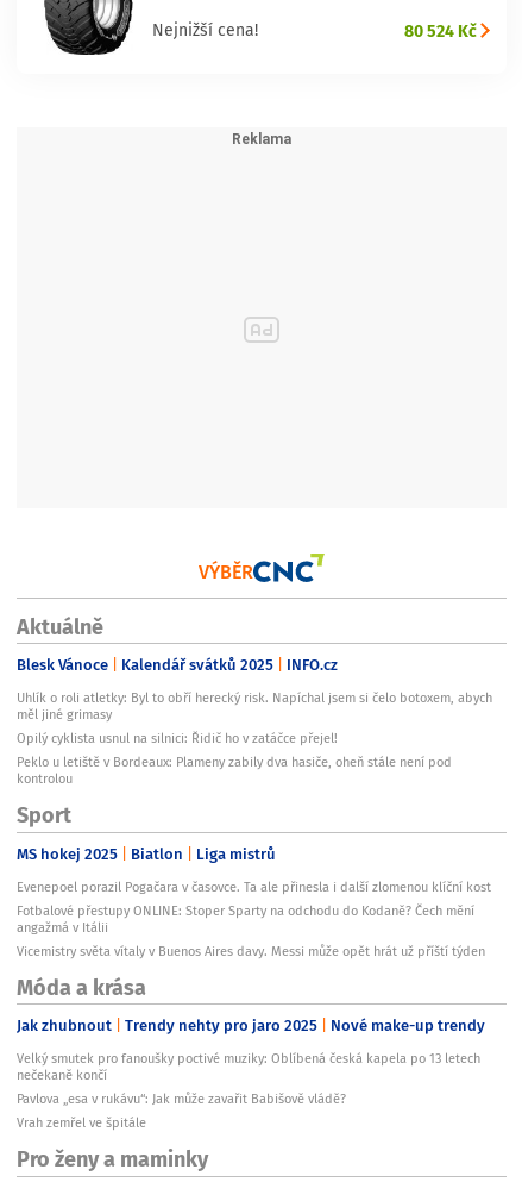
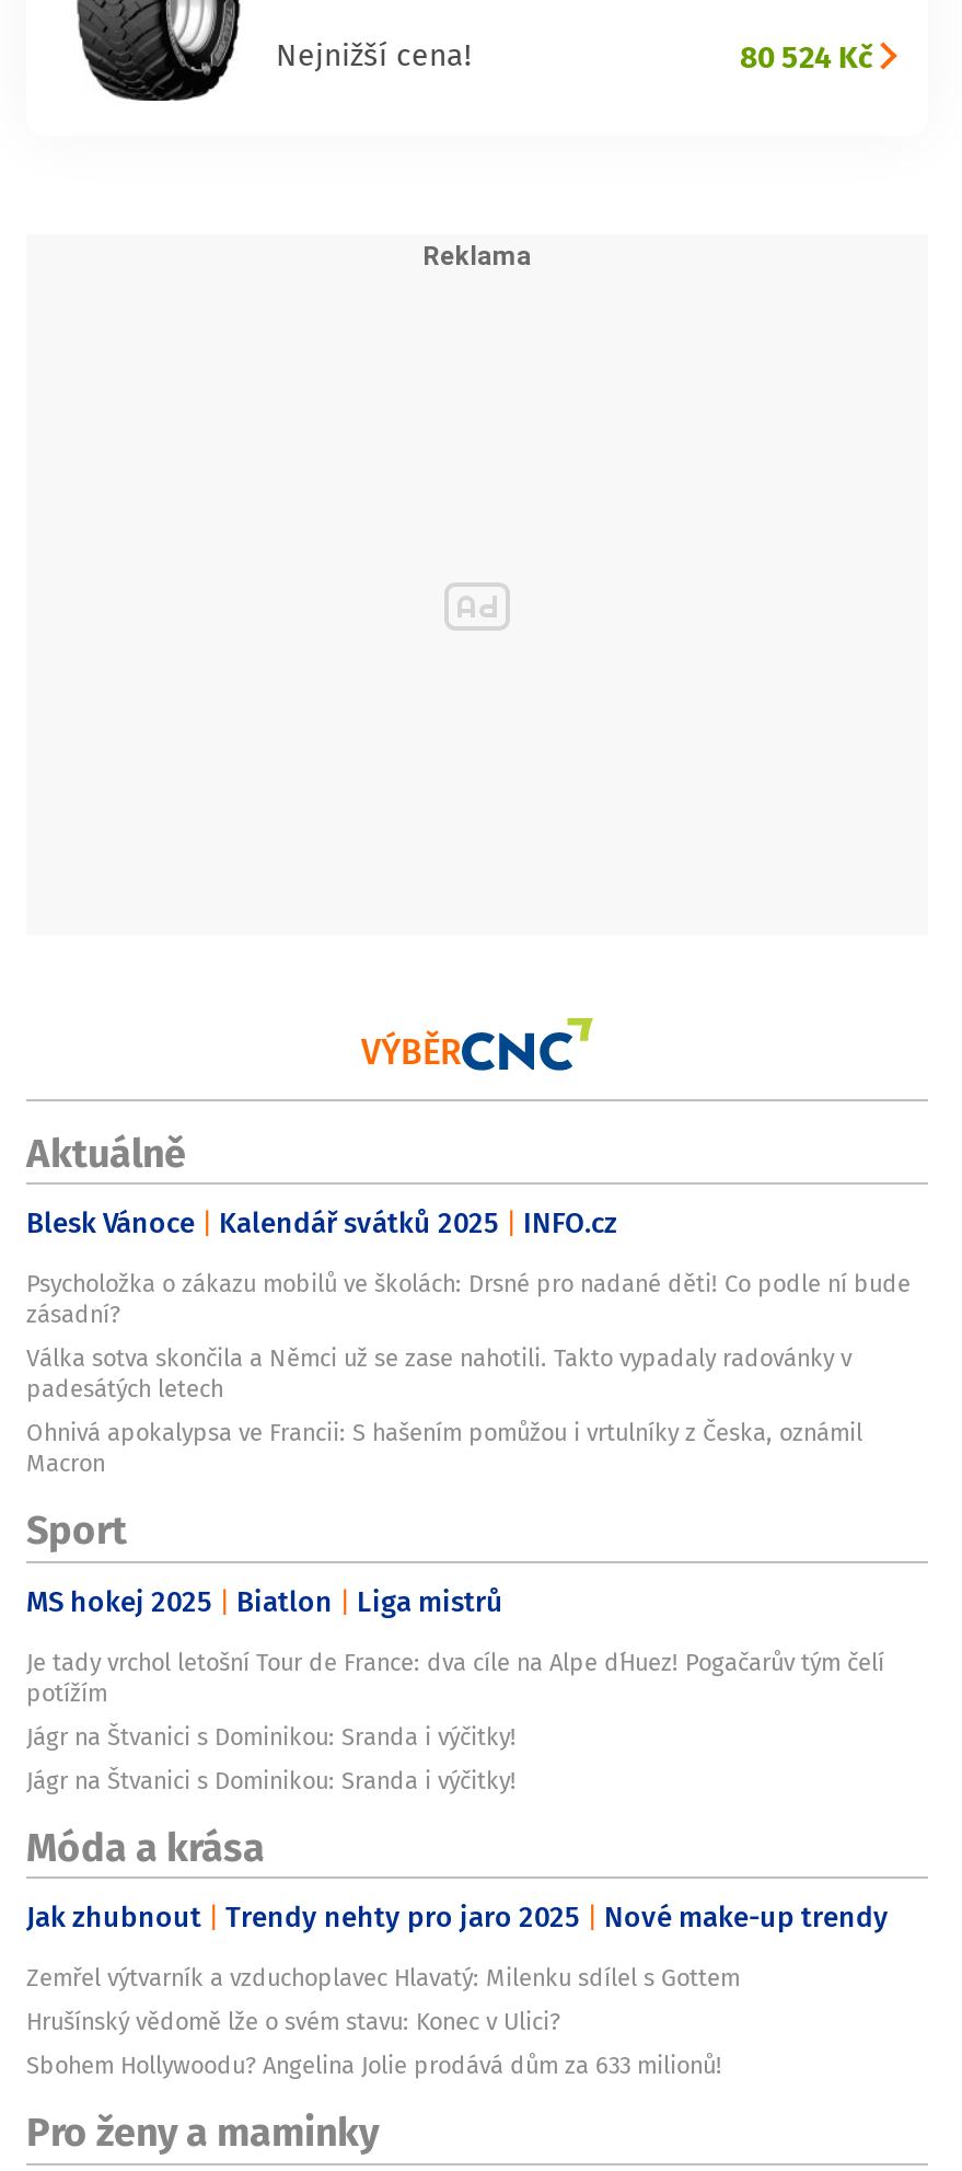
[17,688,492,788] Uhlík o roli atletky: Byl to obří herecký risk. Napíchal jsem si čelo botoxem, abych | měl jiné grimasy | Opilý cyklista usnul na silnici: Řidič ho v zatáčce přejel! | Peklo u letiště v Bordeaux: Plameny zabily dva hasiče, oheň stále není pod | kontrolou -> [26,1266,911,1481] Psycholožka o zákazu mobilů ve školách: Drsné pro nadané děti! Co podle ní bude | zásadní? | Válka sotva skončila a Němci už se zase nahotili. Takto vypadaly radovánky v | padesátých letech | Ohnivá apokalypsa ve Francii: S hašením pomůžou i vrtulníky z Česka, oznámil | Macron
[17,877,491,960] Evenepoel porazil Pogačara v časovce. Ta ale přinesla i další zlomenou klíční kost | Fotbalové přestupy ONLINE: Stoper Sparty na odchodu do Kodaně? Čech mění | angažmá v Itálii | Vicemistry světa vítaly v Buenos Aires davy. Messi může opět hrát už příští týden -> [26,1644,884,1797] Je tady vrchol letošní Tour de France: dva cíle na Alpe d´Huez! Pogačarův tým čelí | potížím | Jágr na Štvanici s Dominikou: Sranda i výčitky! | Jágr na Štvanici s Dominikou: Sranda i výčitky!
[17,1049,480,1132] Velký smutek pro fanoušky poctivé muziky: Oblíbená česká kapela po 13 letech | nečekaně končí | Pavlova „esa v rukávu“: Jak může zavařit Babišově vládě? | Vrah zemřel ve špitále -> [26,1960,740,2083] Zemřel výtvarník a vzduchoplavec Hlavatý: Milenku sdílel s Gottem | Hrušínský vědomě lže o svém stavu: Konec v Ulici? | Sbohem Hollywoodu? Angelina Jolie prodává dům za 633 milionů!

